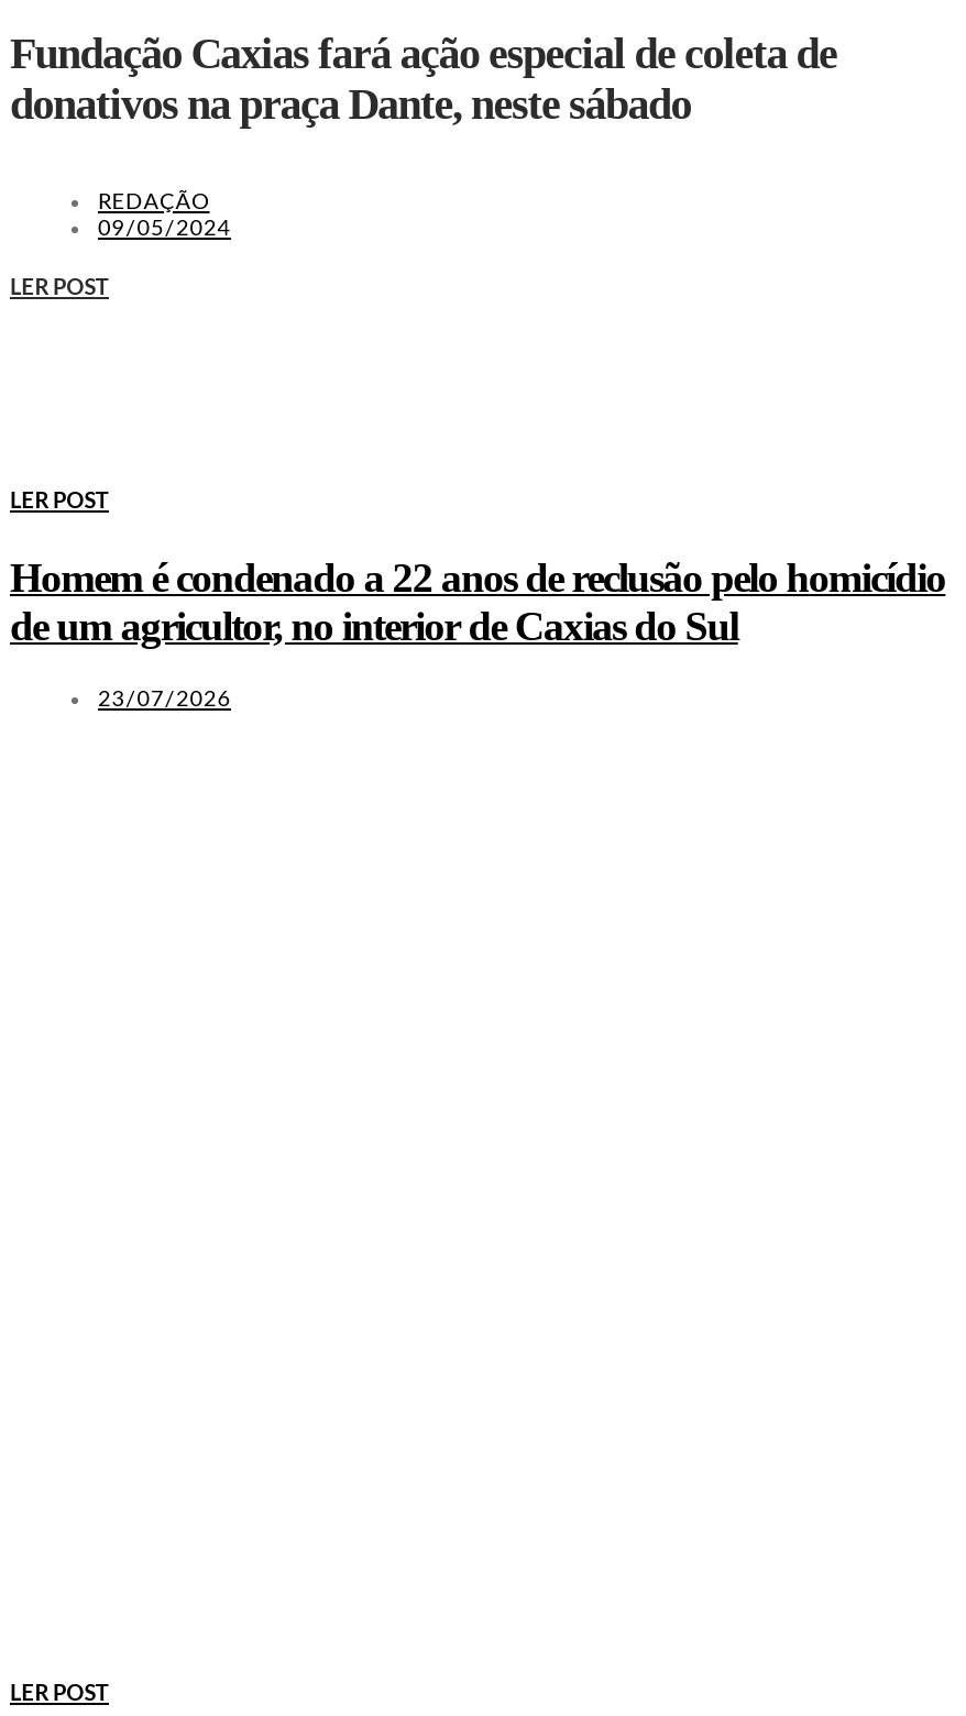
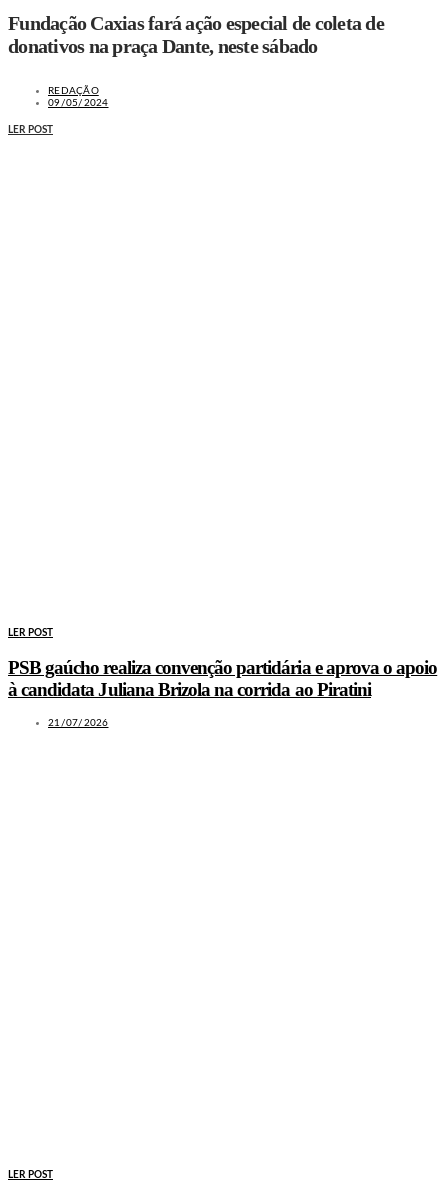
[10,555,946,649] Homem é condenado a 22 anos de reclusão pelo homicídio | de um agricultor, no interior de Caxias do Sul -> [8,657,437,700] PSB gaúcho realiza convenção partidária e aprova o apoio | à candidata Juliana Brizola na corrida ao Piratini
[98,689,231,711] 23/07/2026 -> [48,718,108,728] 21/07/2026

